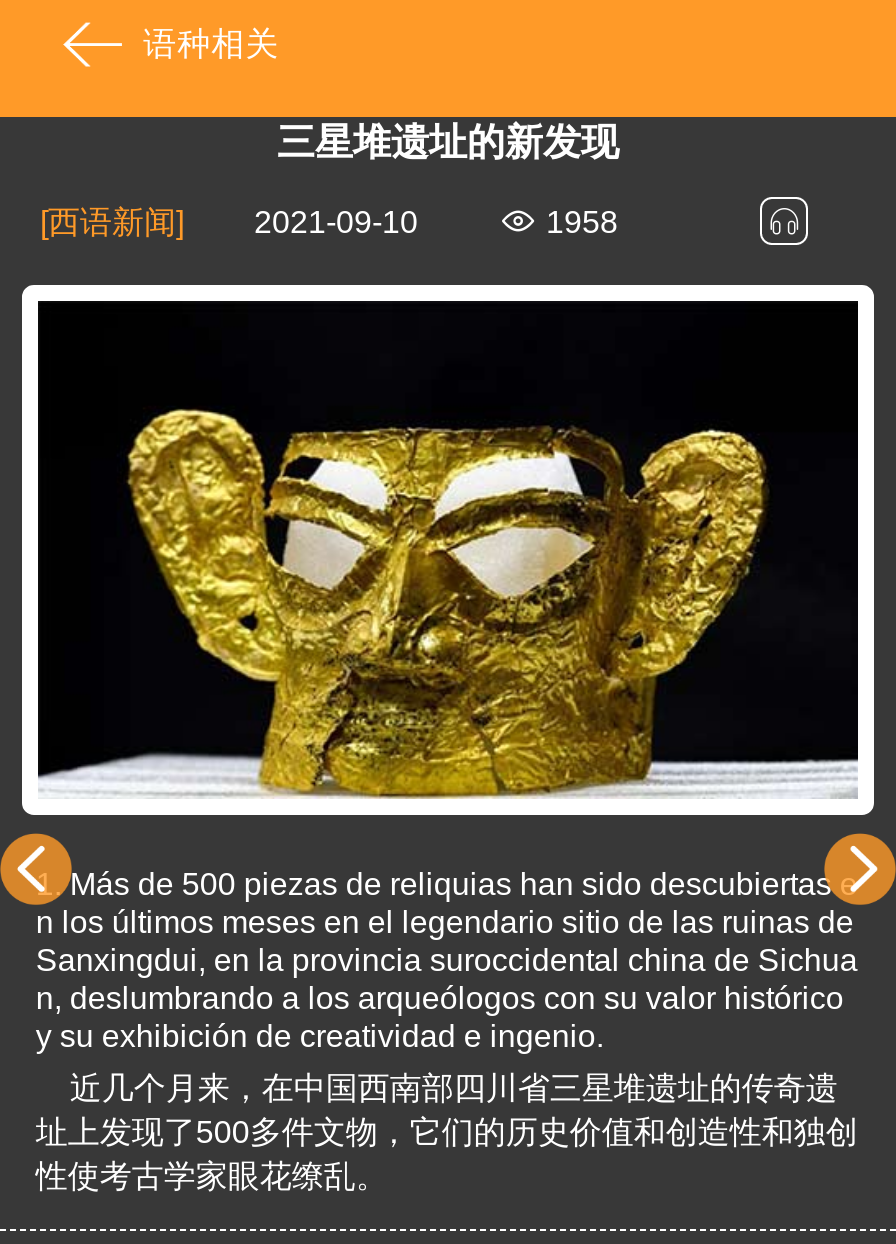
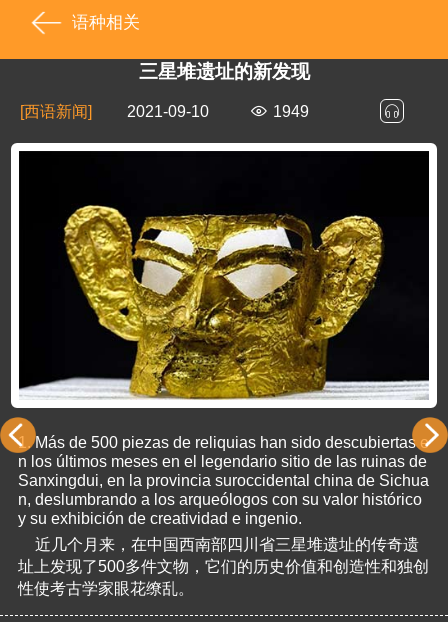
[546,203,618,239] 1958 -> [273,102,309,120] 1949

